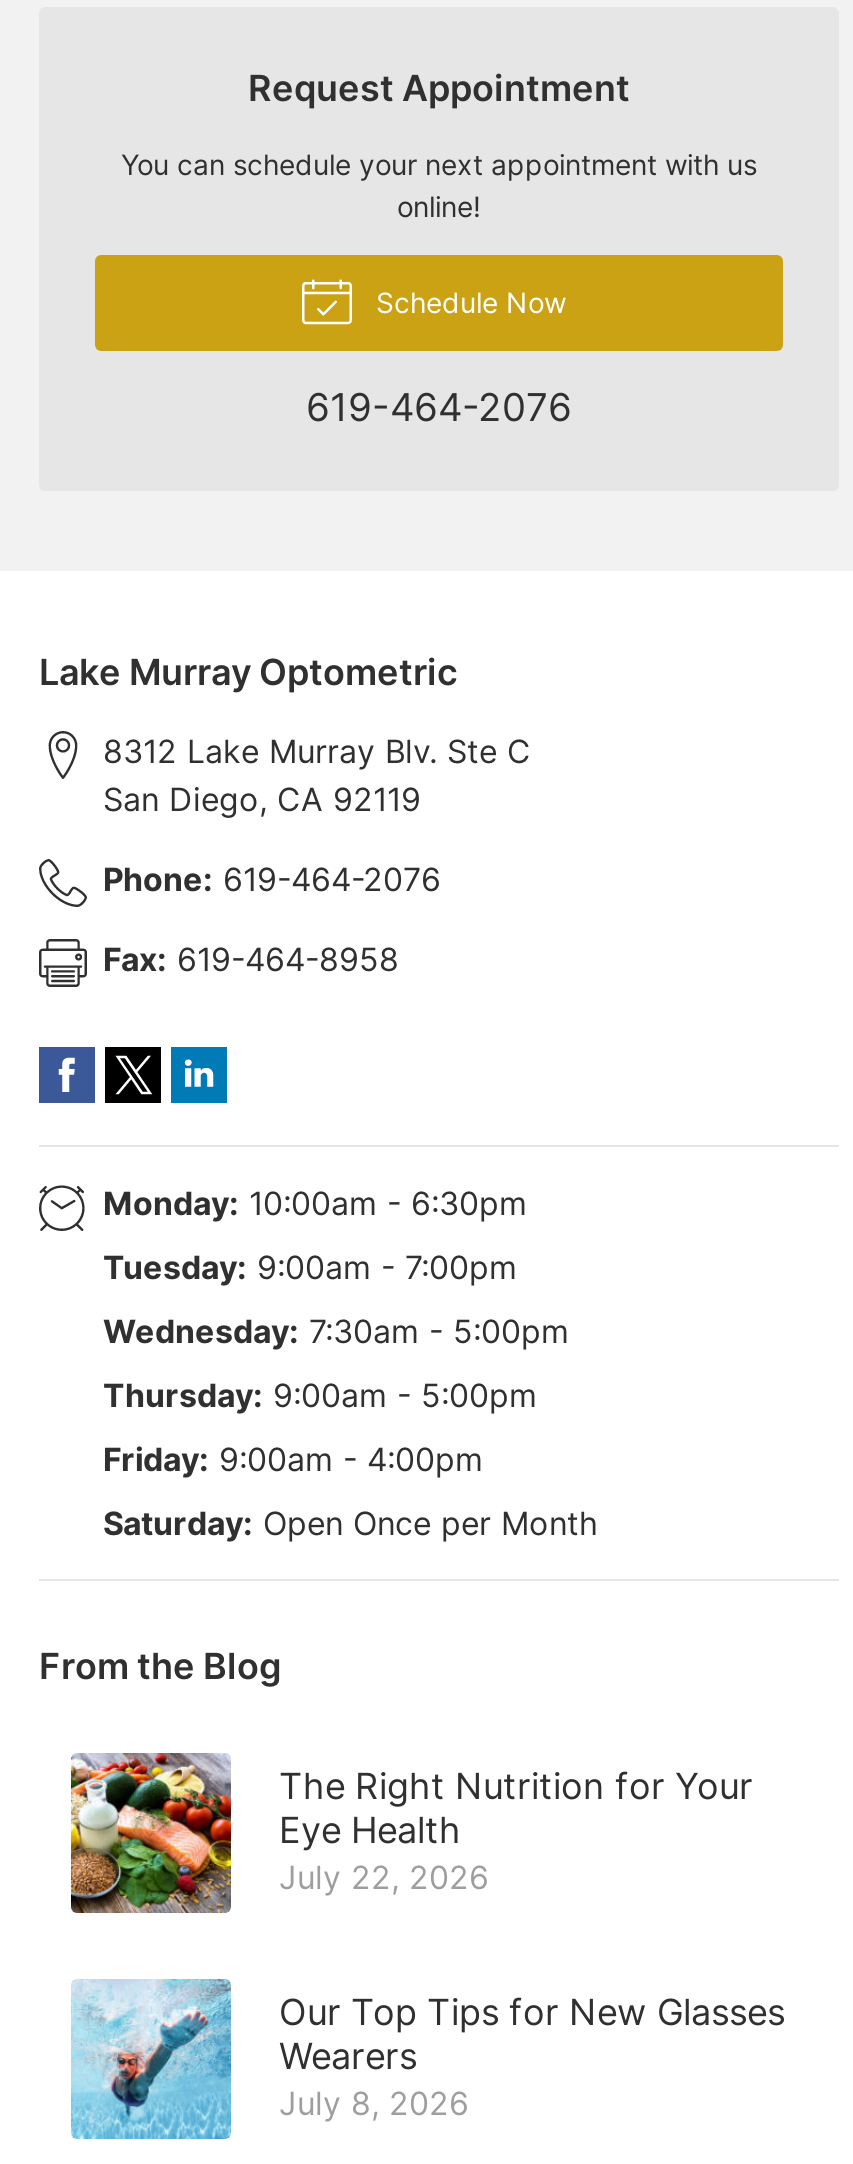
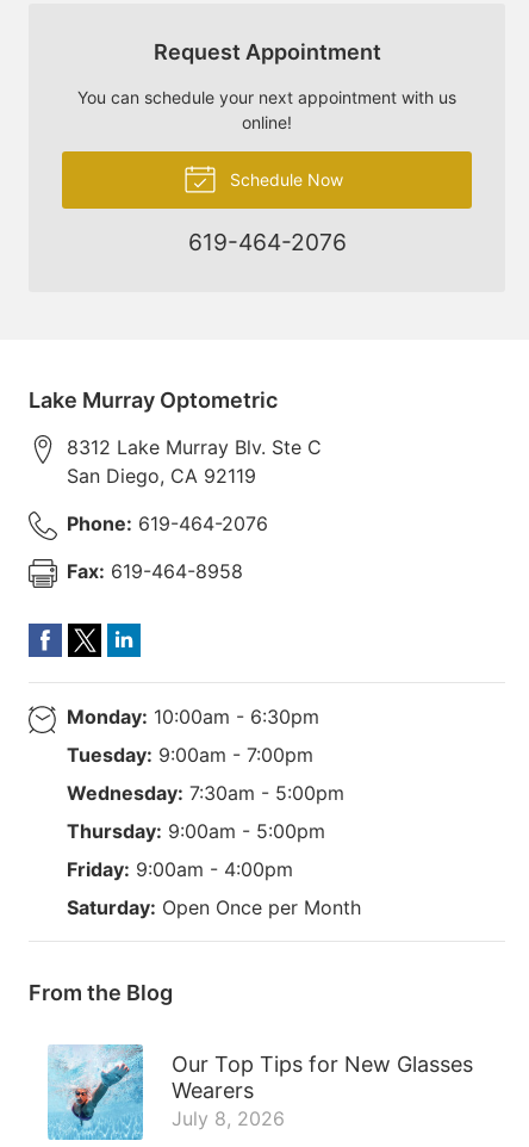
[69,1751,753,1915] [image] | The Right Nutrition for Your | Eye Health | July 22, 2026 -> none

